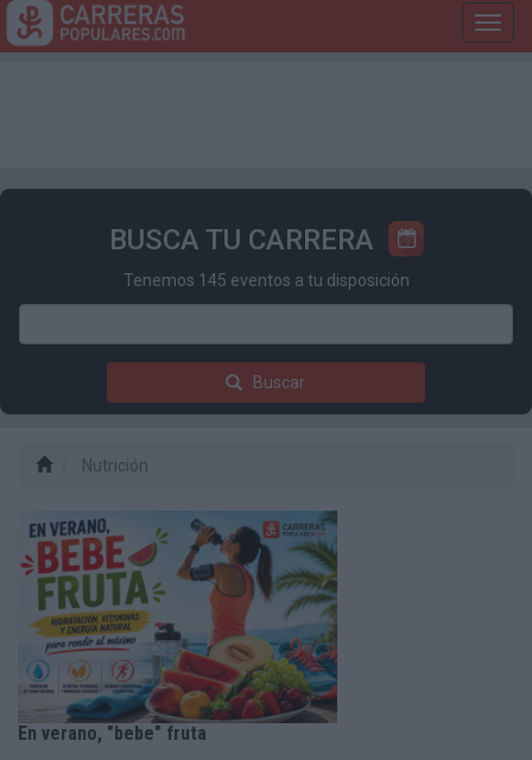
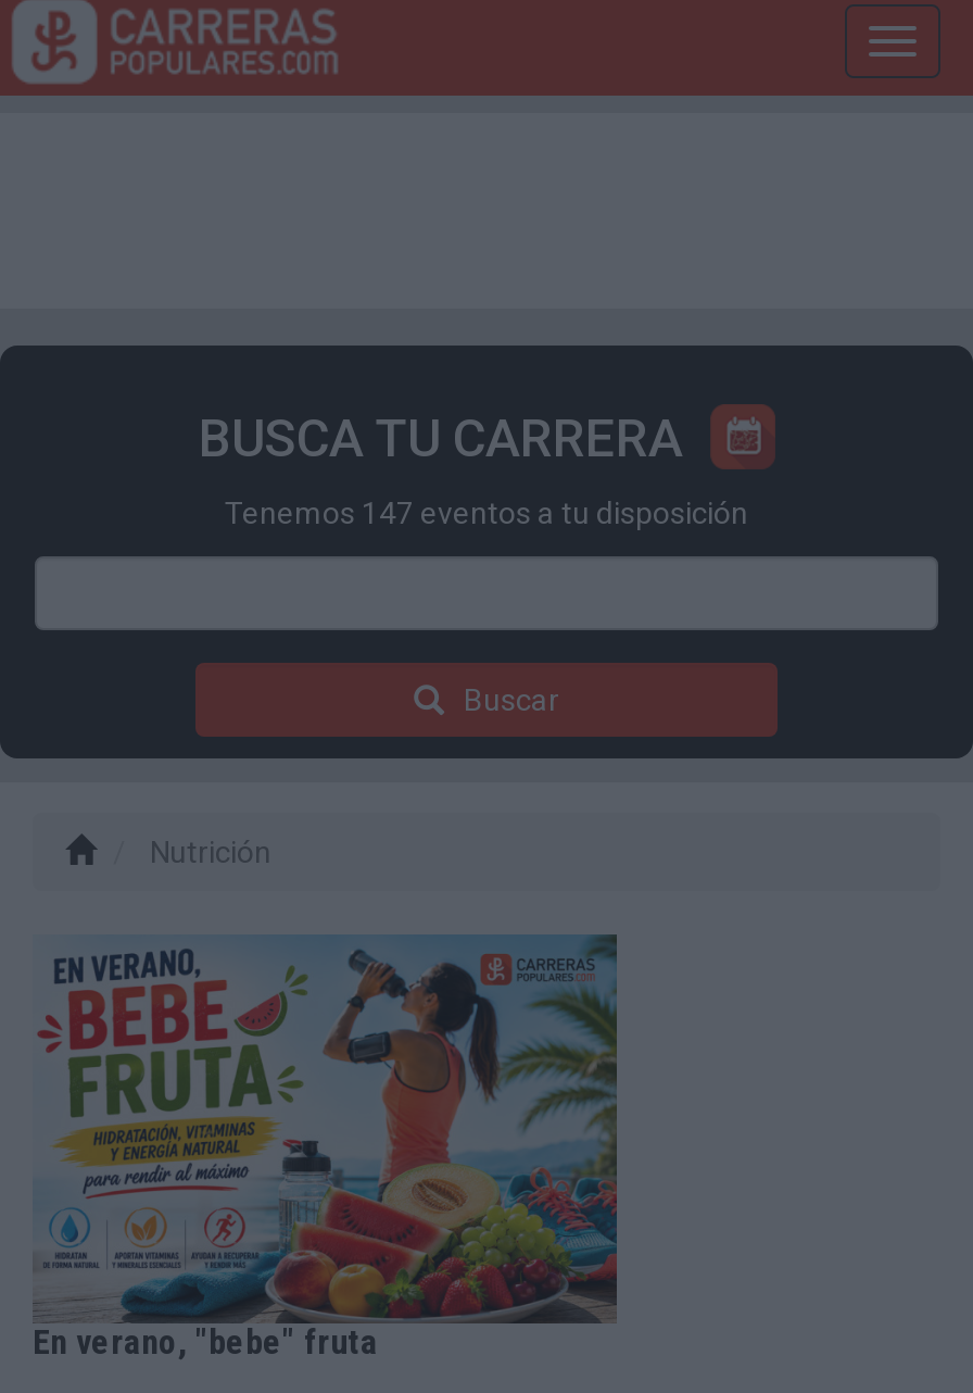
[123,271,409,290] Tenemos 145 eventos a tu disposición -> [225,496,748,531] Tenemos 147 eventos a tu disposición

